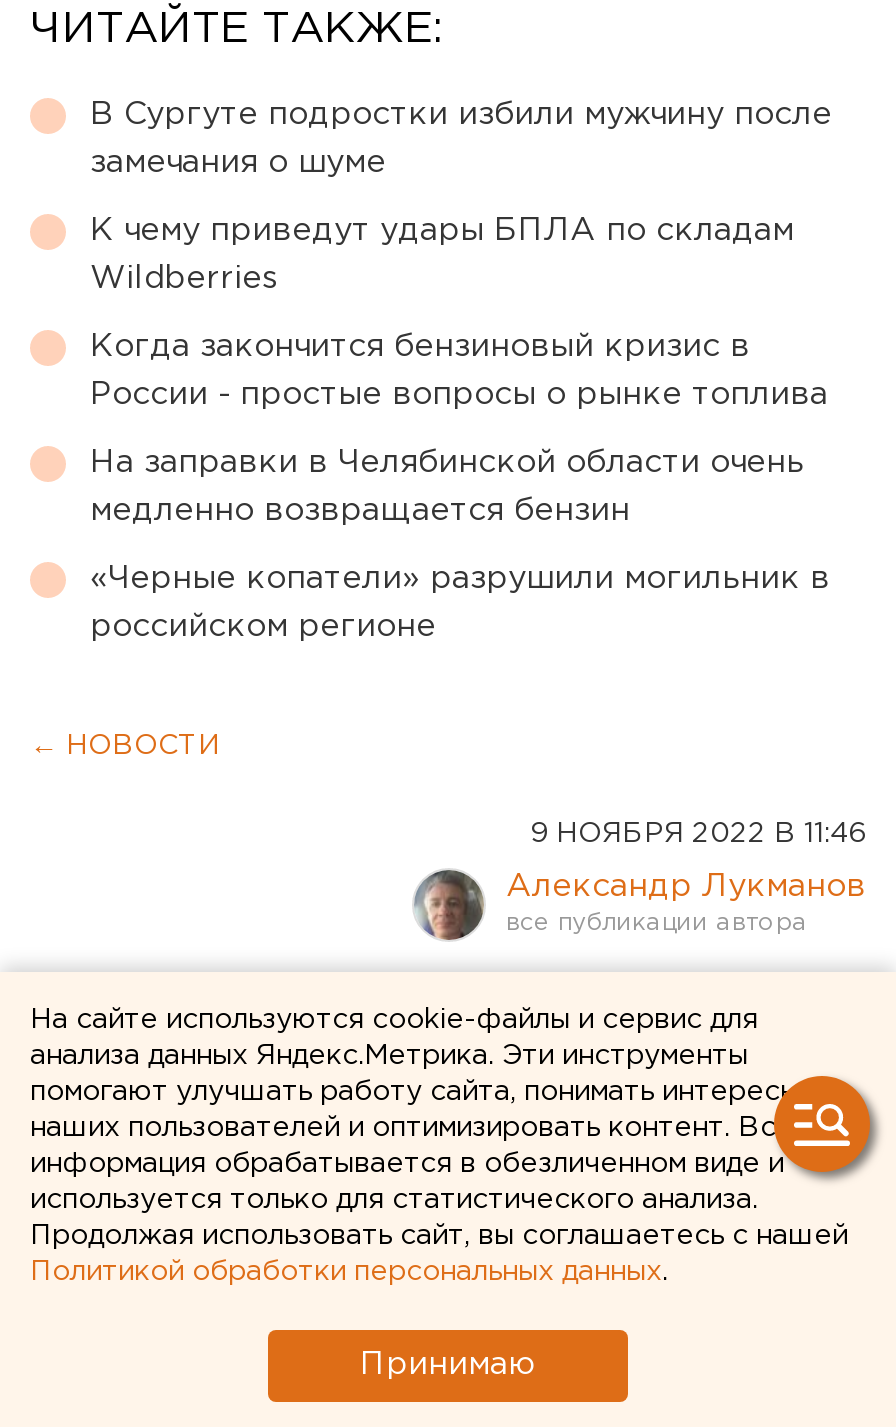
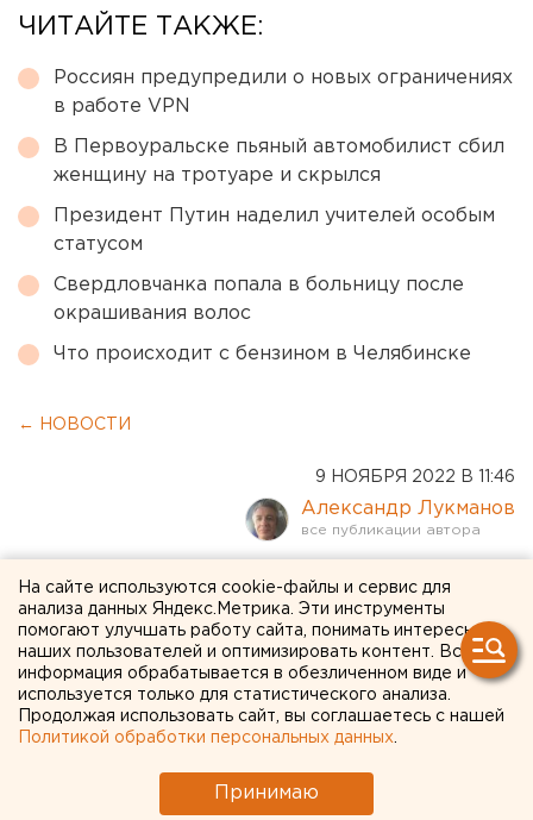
[90,100,832,642] В Сургуте подростки избили мужчину после | замечания о шуме | К чему приведут удары БПЛА по складам | Wildberries | Когда закончится бензиновый кризис в | России - простые вопросы о рынке топлива | На заправки в Челябинской области очень | медленно возвращается бензин | «Черные копатели» разрушили могильник в | российском регионе -> [54,69,513,363] Россиян предупредили о новых ограничениях | в работе VPN | В Первоуральске пьяный автомобилист сбил | женщину на тротуаре и скрылся | Президент Путин наделил учителей особым | статусом | Свердловчанка попала в больницу после | окрашивания волос | Что происходит с бензином в Челябинске

